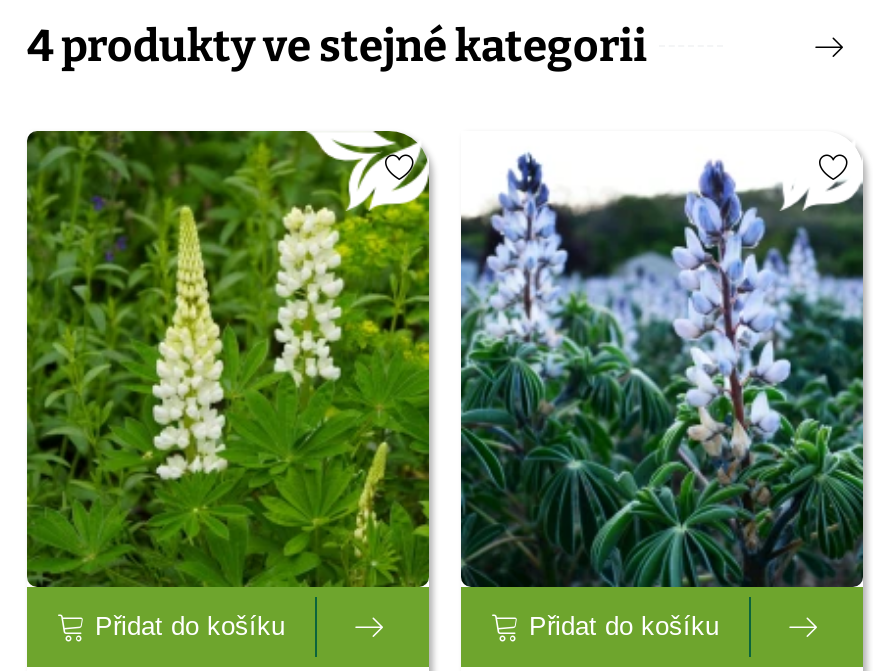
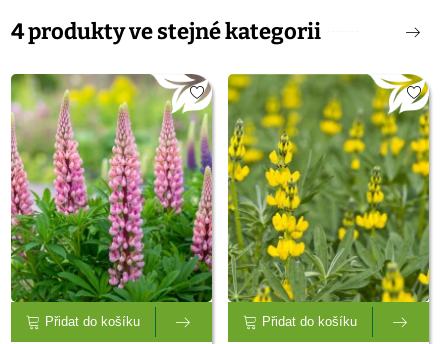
[25,129,431,587] [image] -> [10,73,213,302] [image]
[459,131,865,589] [image] -> [227,73,430,303] [image]

